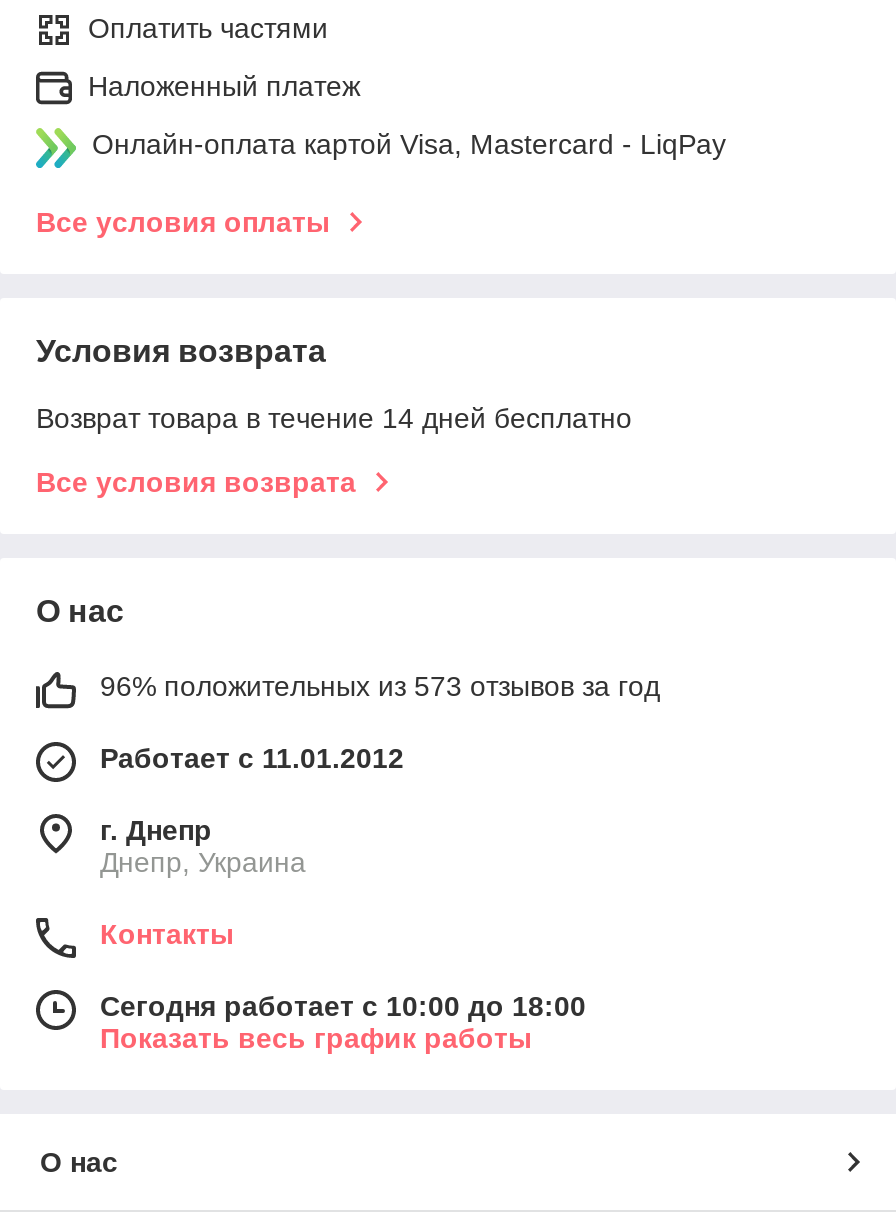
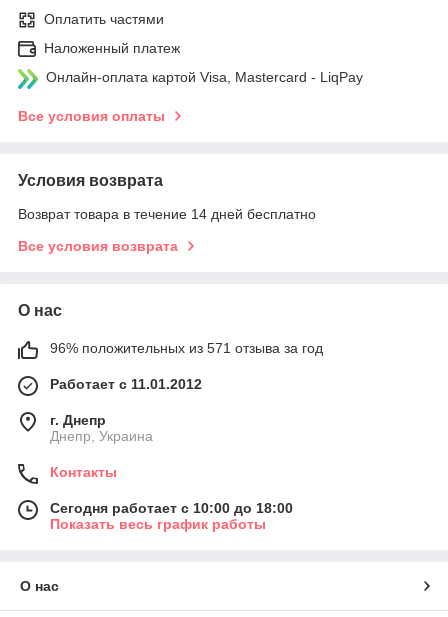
[100,670,660,702] 96% положительных из 573 отзывов за год -> [50,340,323,356] 96% положительных из 571 отзыва за год

